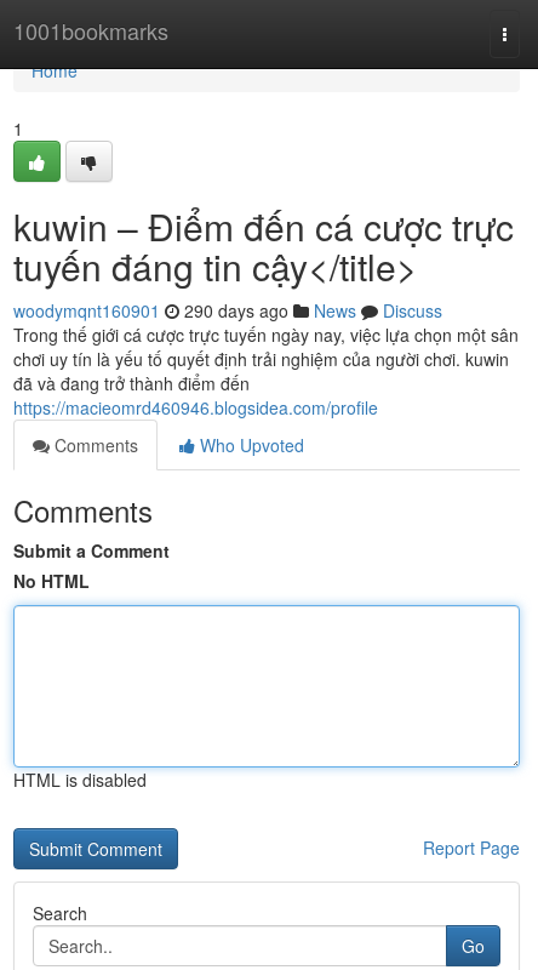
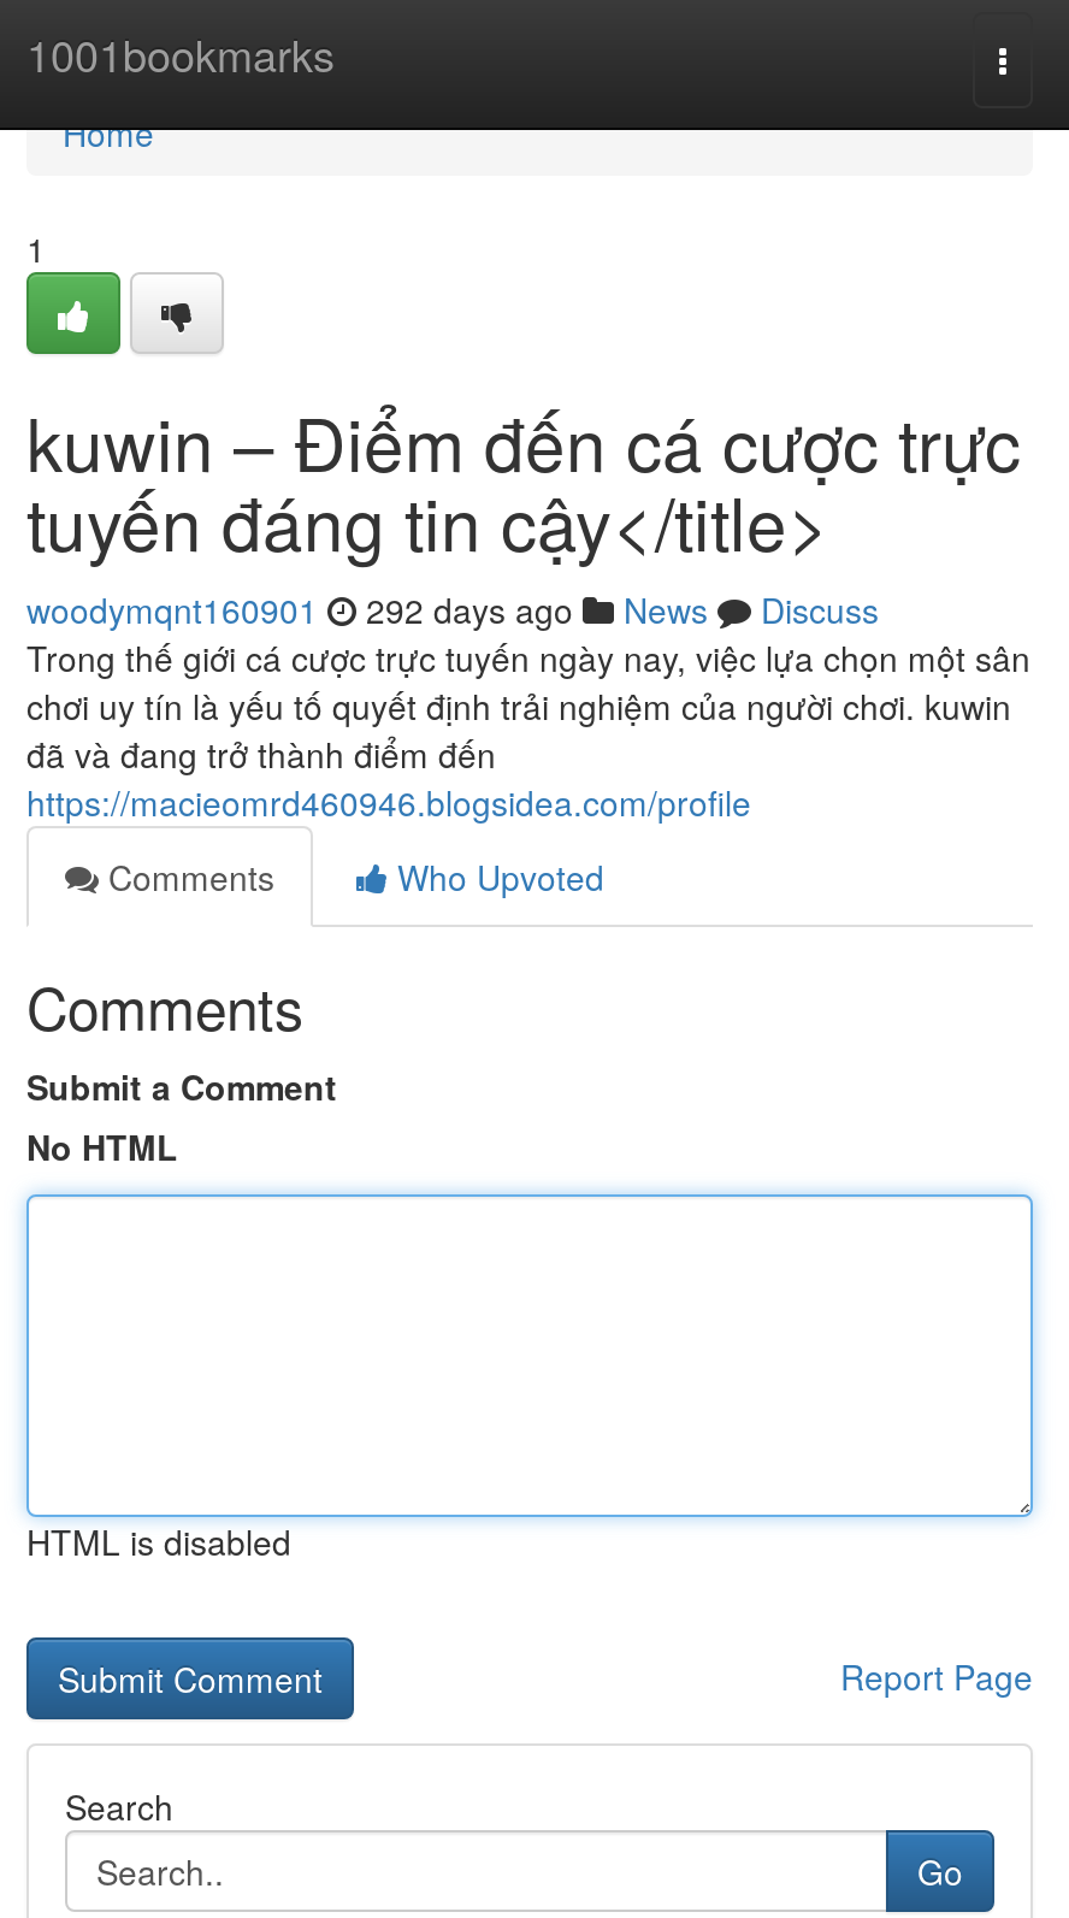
[13,298,442,323] woodymqnt160901 290 days ago News Discuss -> [26,585,879,633] woodymqnt160901 292 days ago News Discuss

